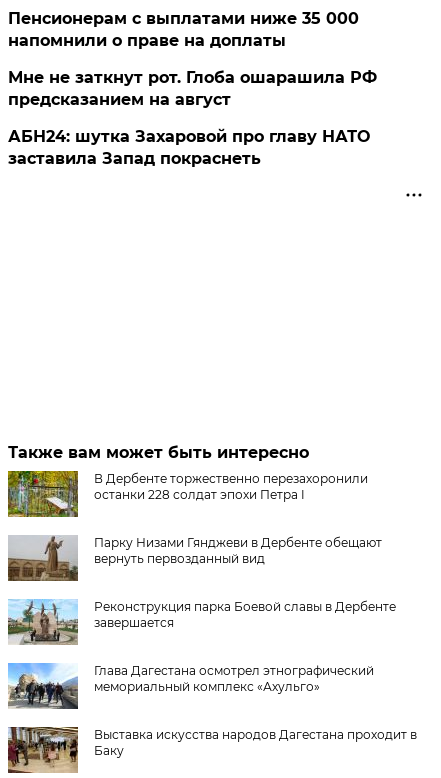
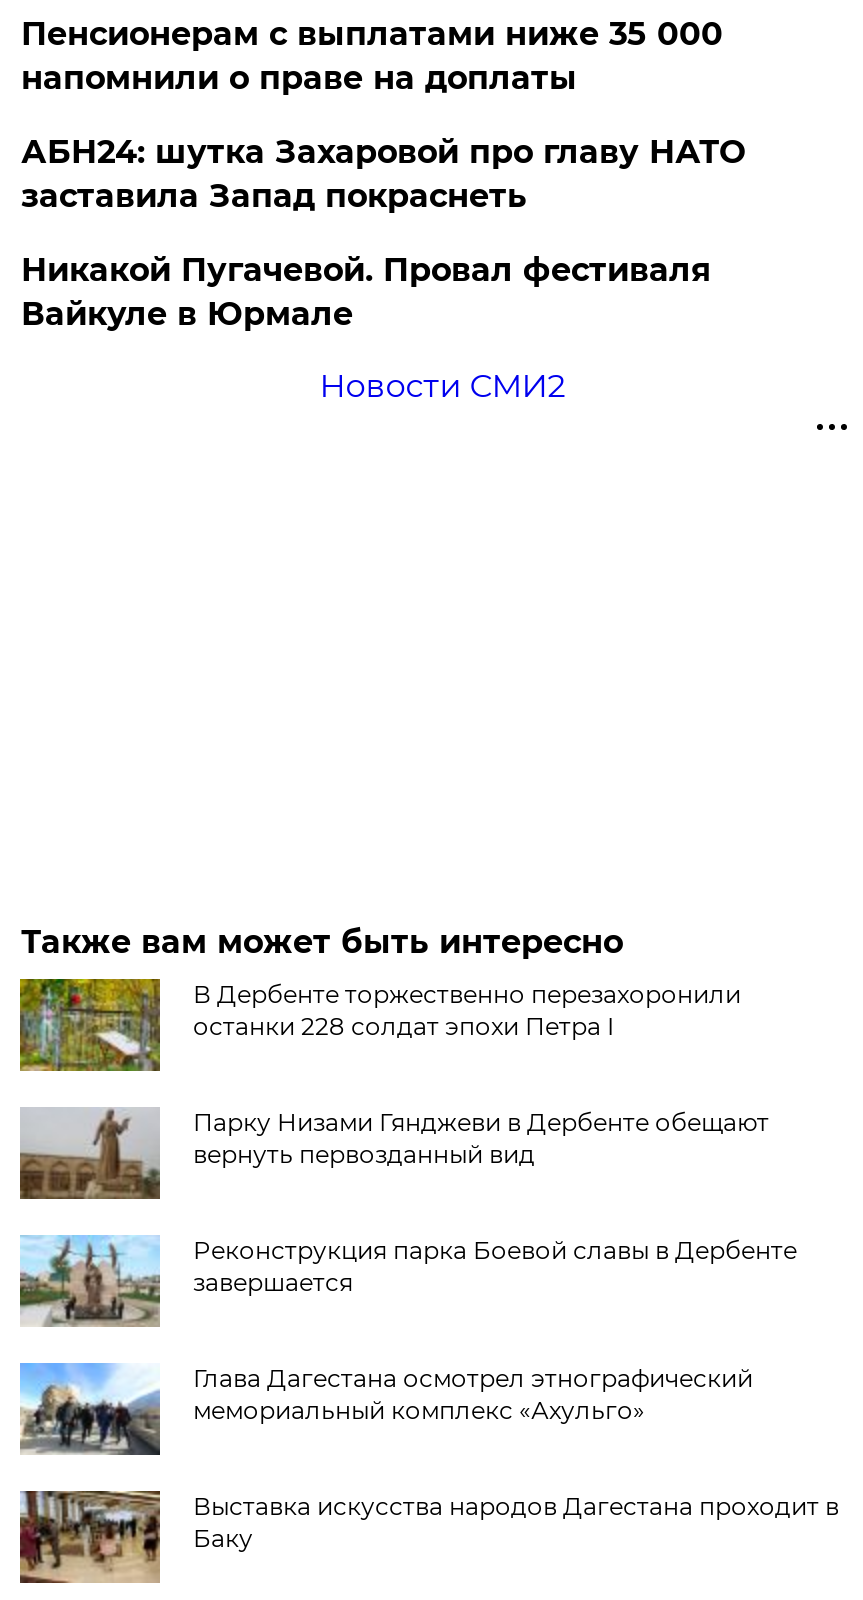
[8,68,377,109] Мне не заткнут рот. Глоба ошарашила РФ | предсказанием на август -> none
moved [8,127,370,168] -> [21,133,745,215]: АБН24: шутка Захаровой про главу НАТО | заставила Запад покраснеть
none -> [21,251,711,405] Никакой Пугачевой. Провал фестиваля | Вайкуле в Юрмале | Новости СМИ2

